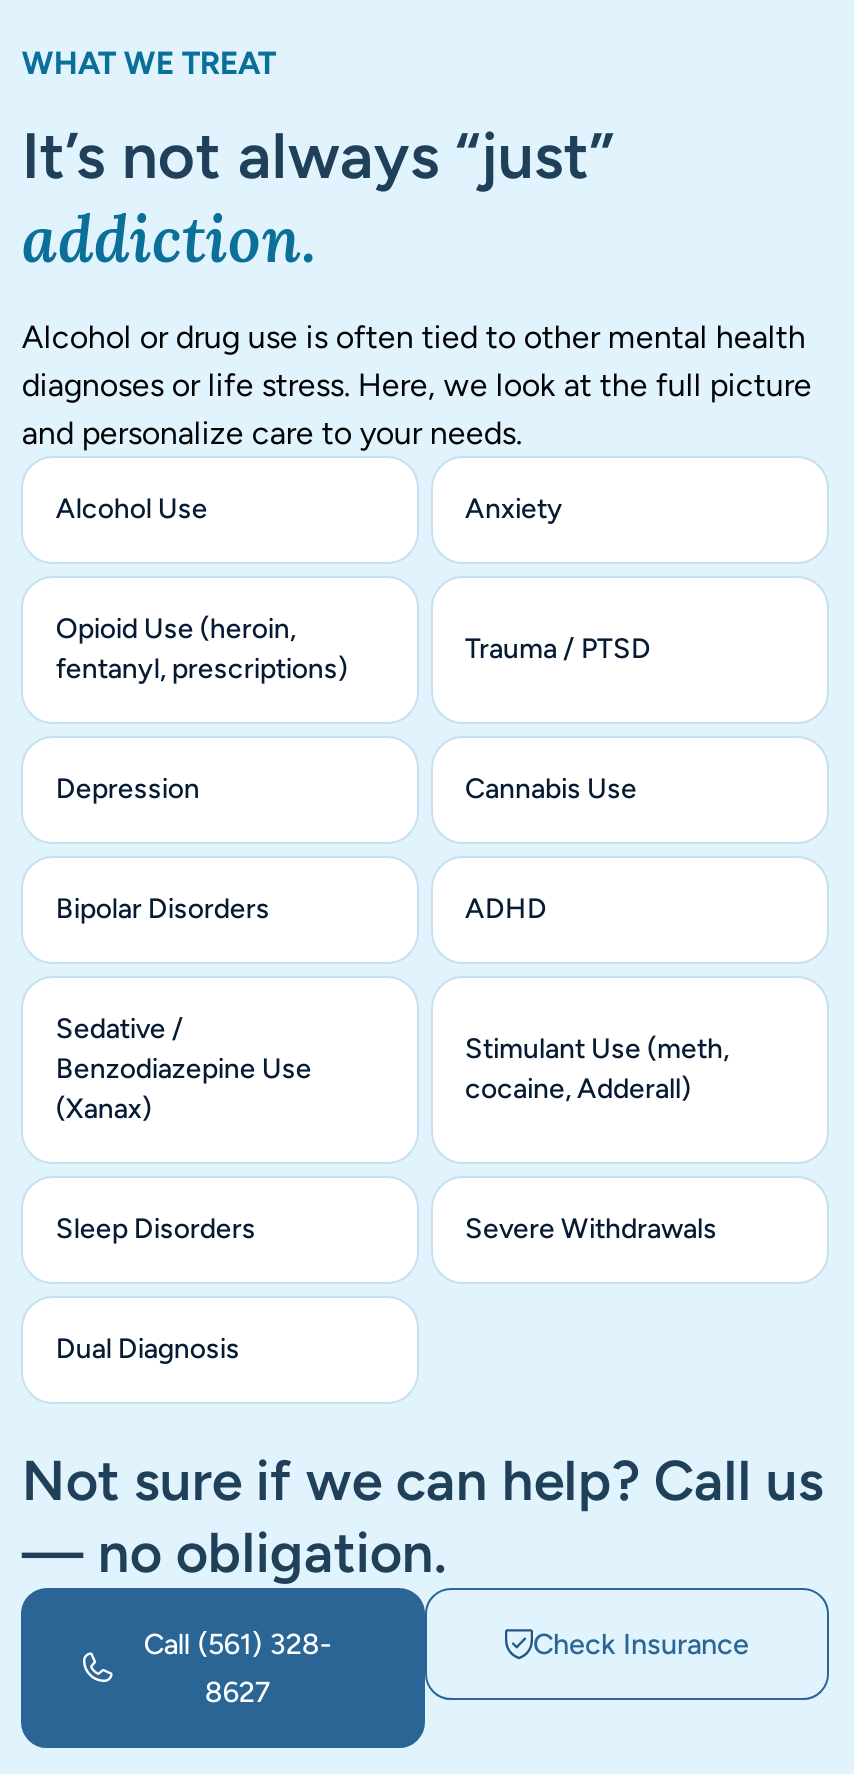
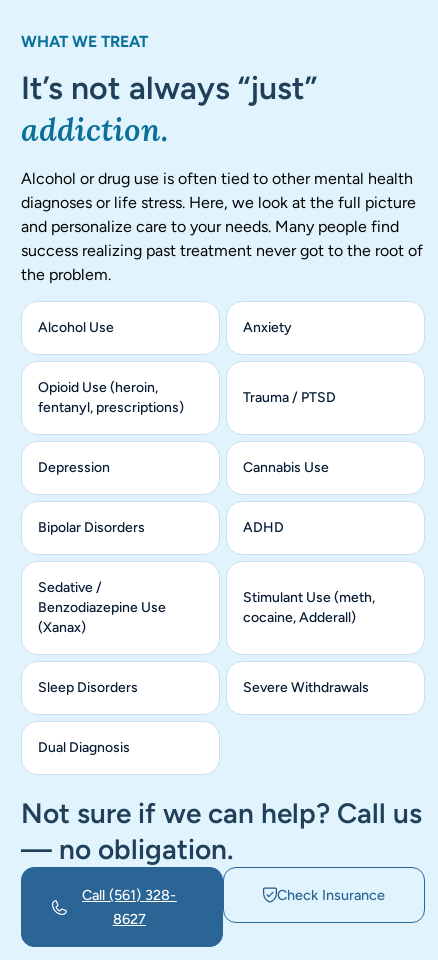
[22,414,522,452] and personalize care to your needs. -> [21,217,423,284] and personalize care to your needs. Many people find | success realizing past treatment never got to the root of | the problem.

